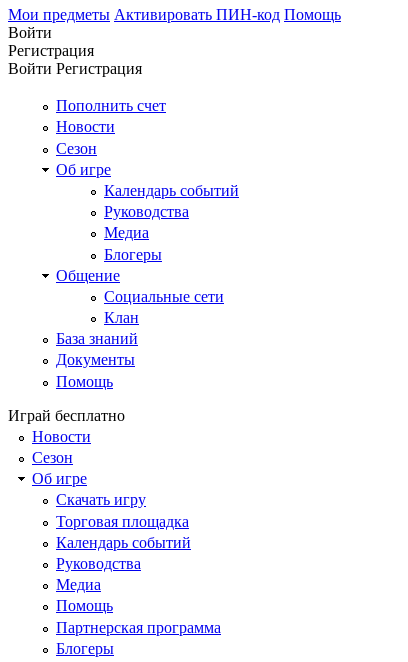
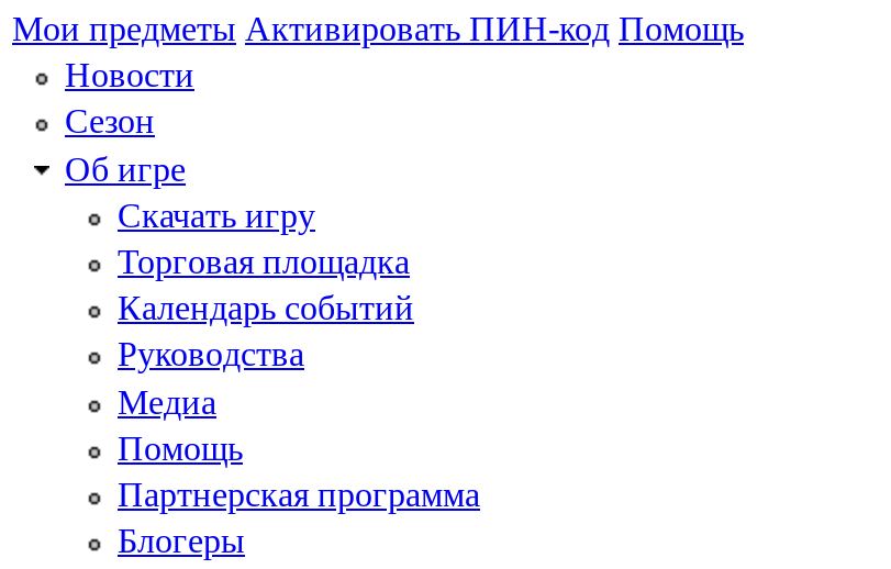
[8,24,239,424] Войти | Регистрация | Войти Регистрация | Пополнить счет | Новости | Сезон | Об игре | Календарь событий | Руководства | Медиа | Блогеры | Общение | Социальные сети | Клан | База знаний | Документы | Помощь | Играй бесплатно -> none

